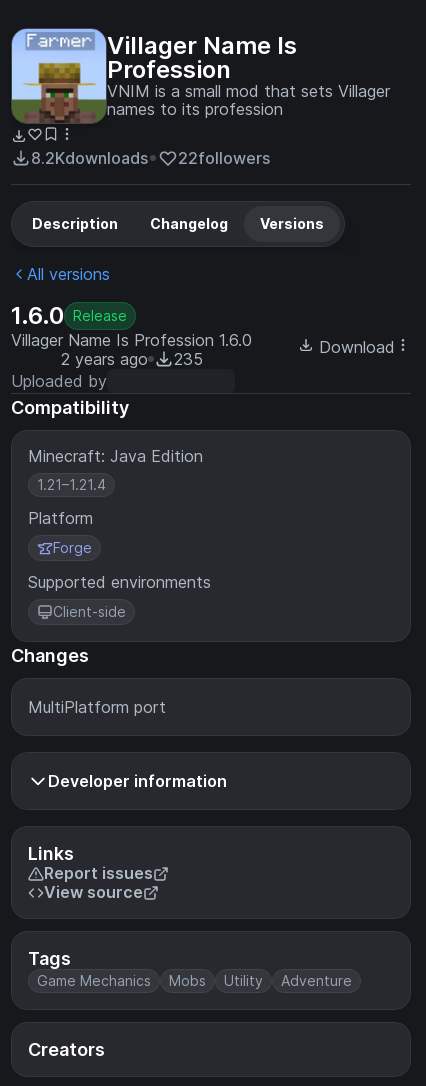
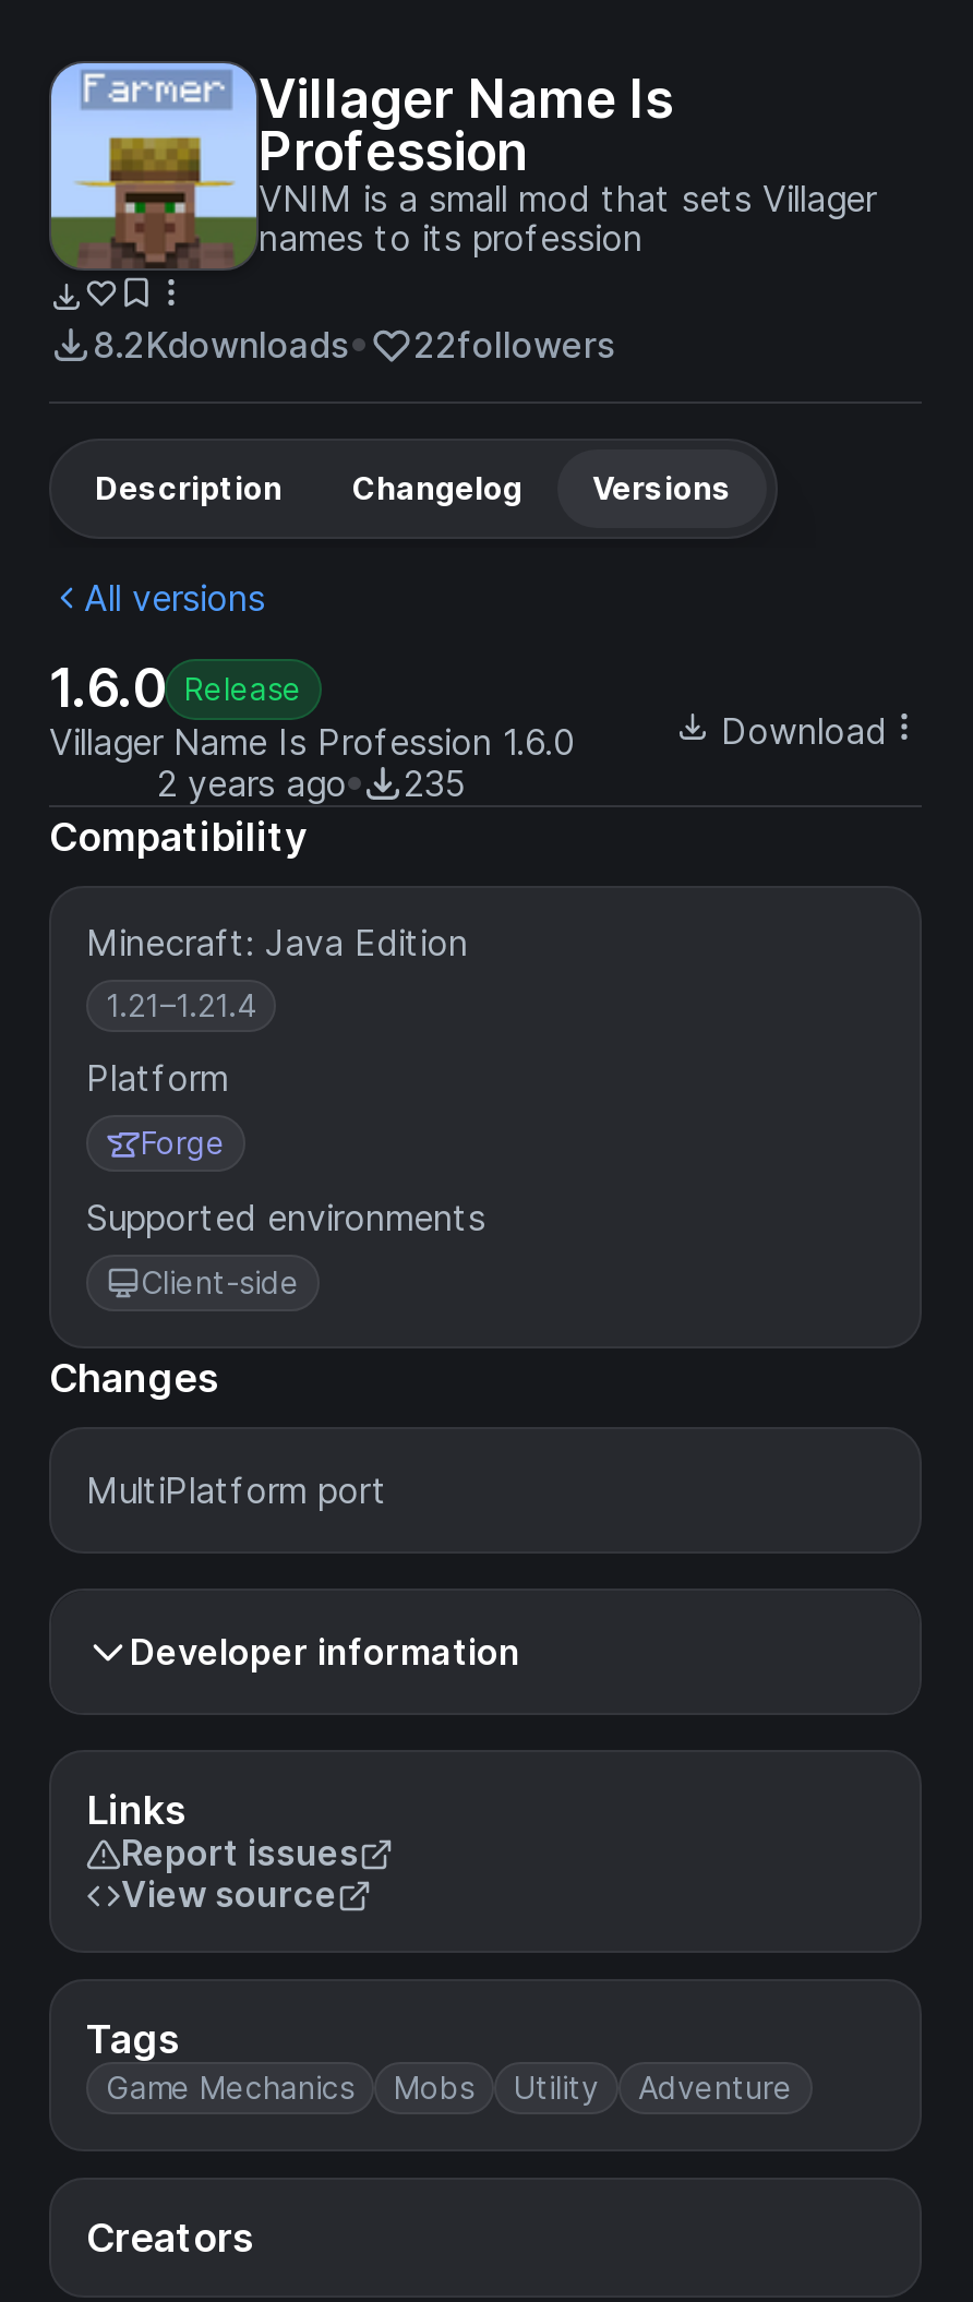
[11,371,107,391] Uploaded by -> none

